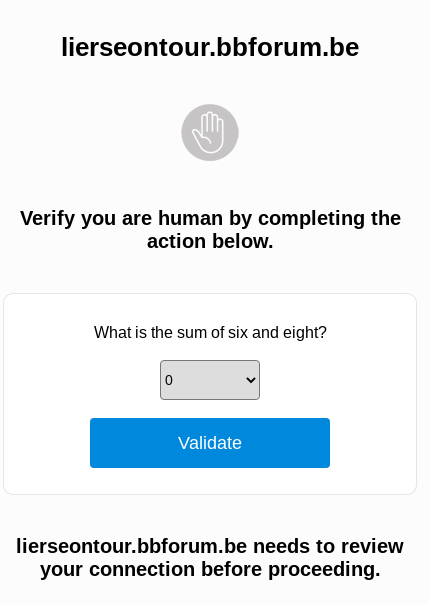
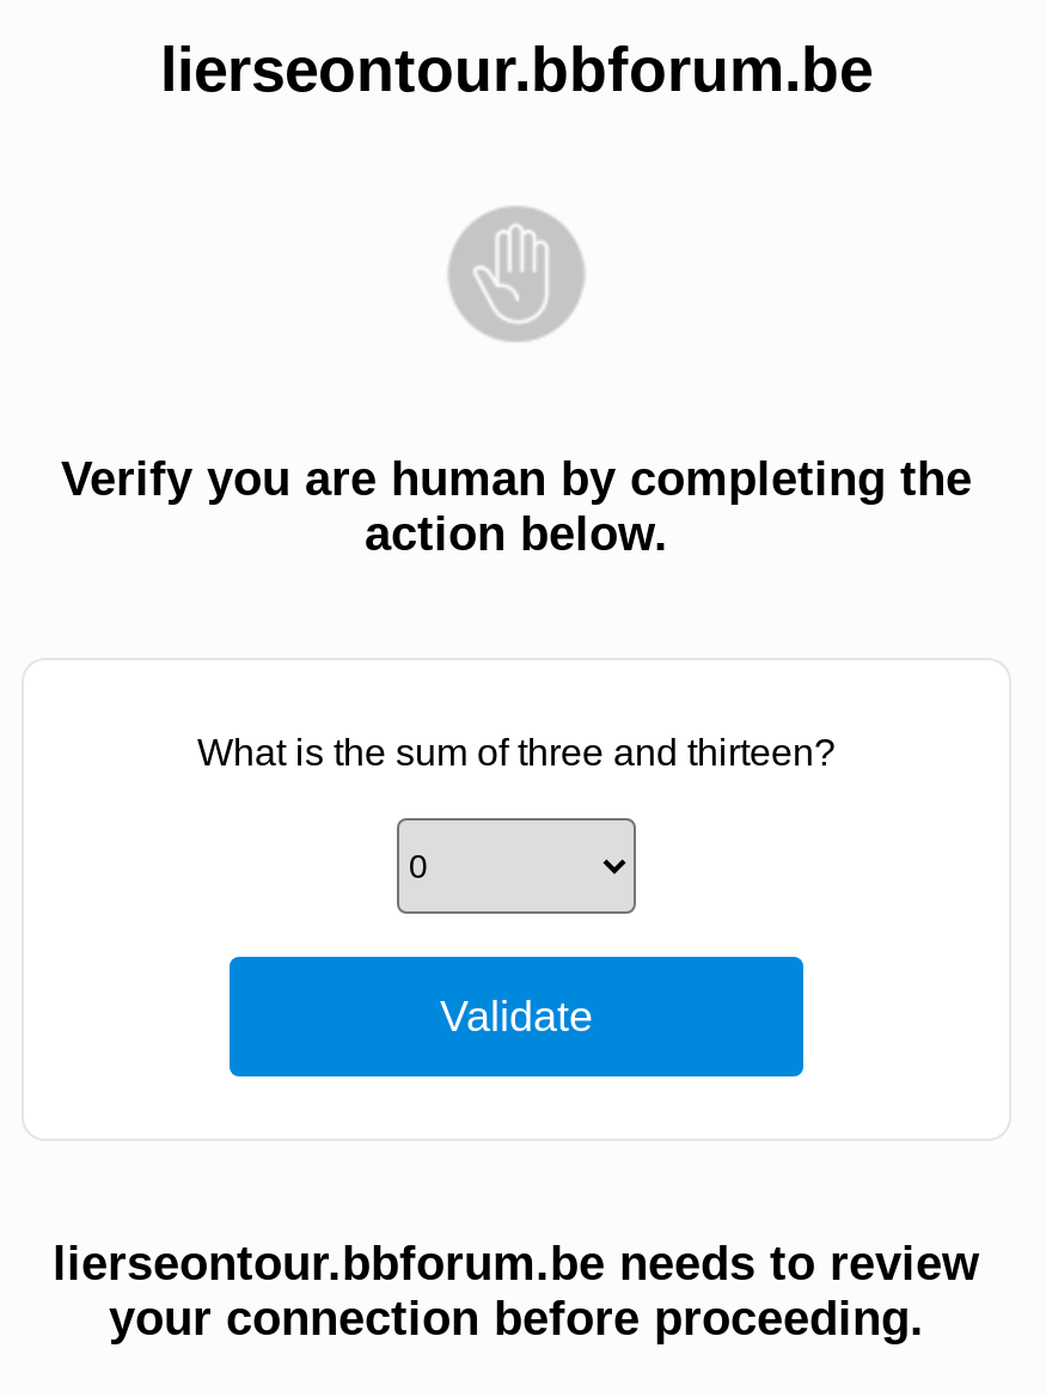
[93,324,326,341] What is the sum of six and eight? -> [197,732,836,773] What is the sum of three and thirteen?

